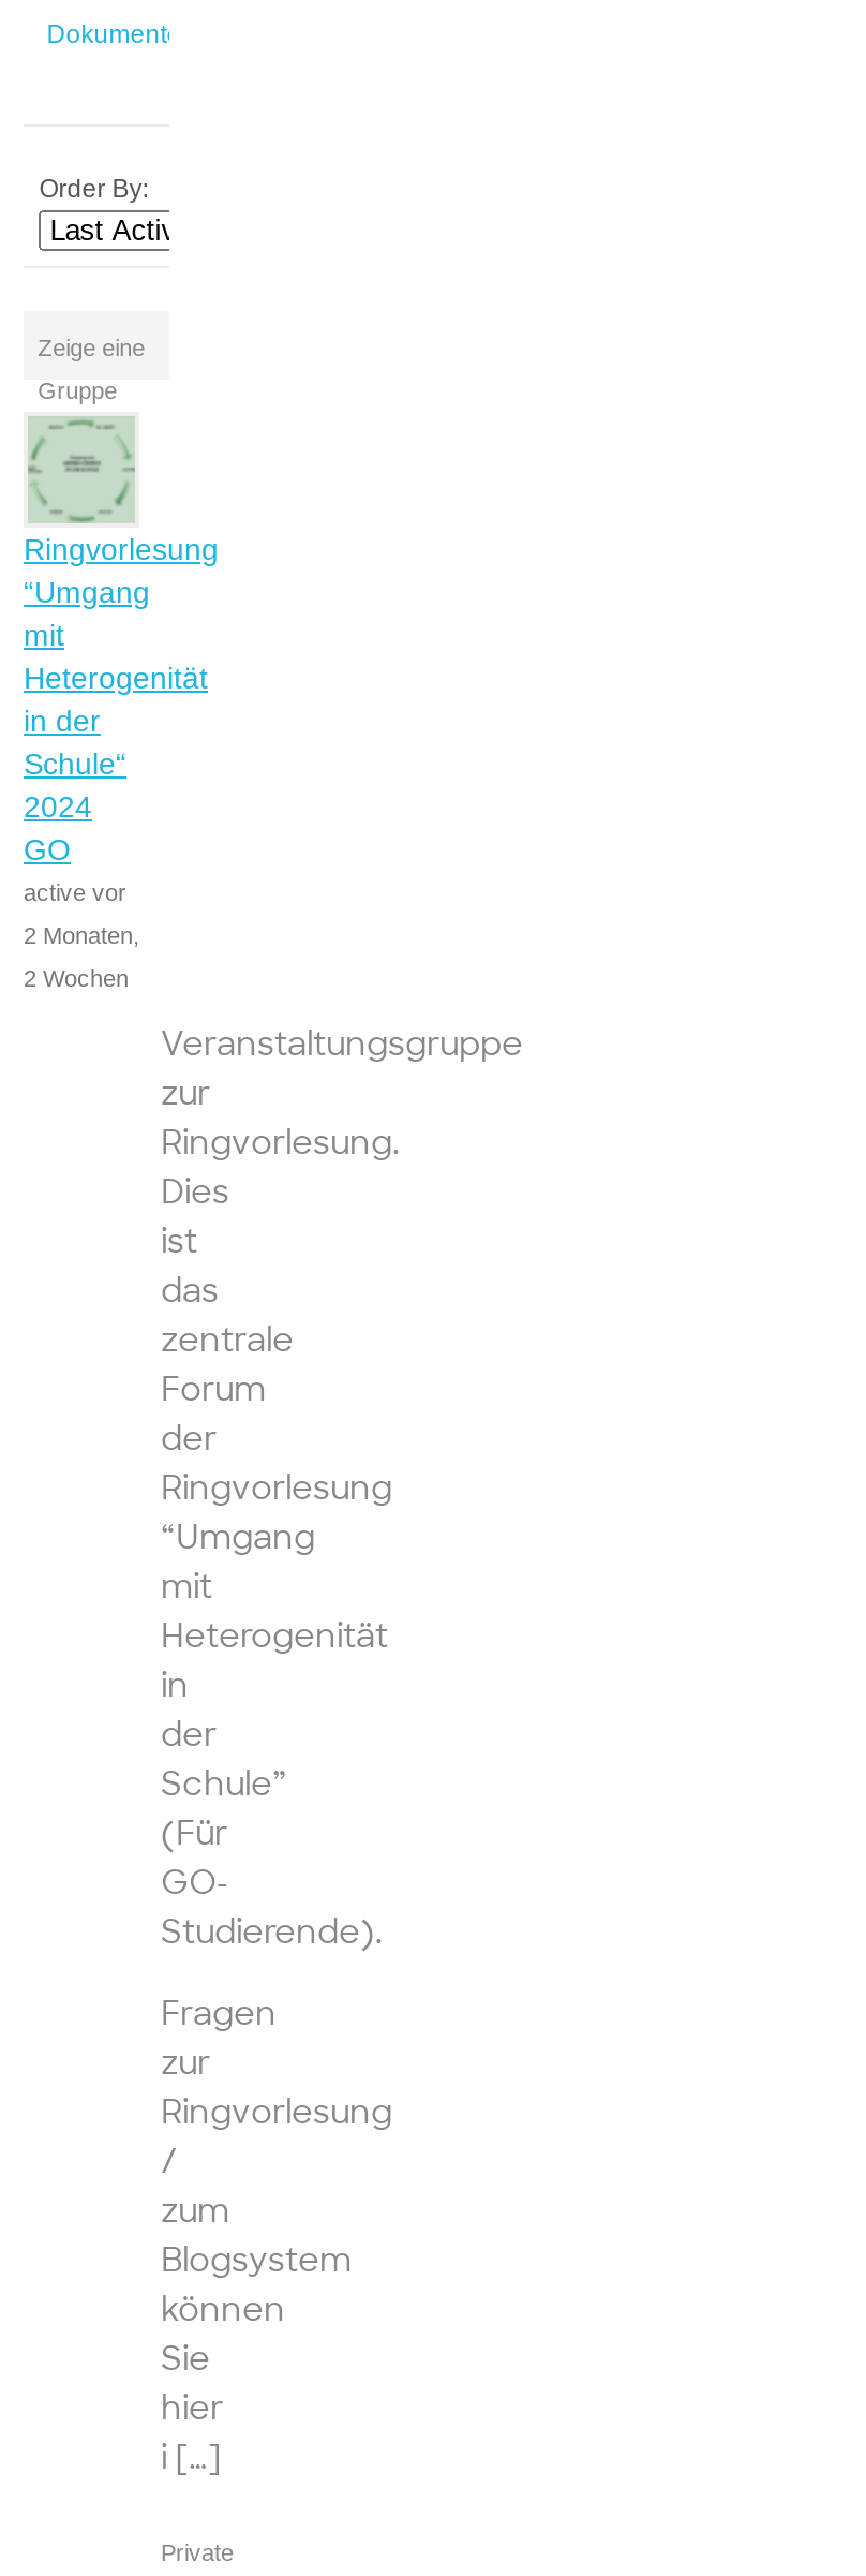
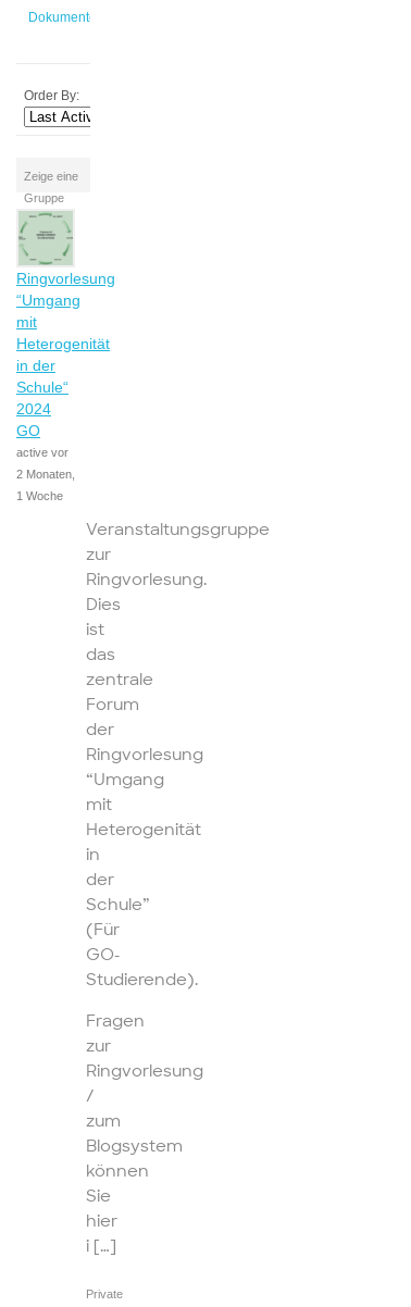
[24,966,129,992] 2 Wochen -> [16,490,63,503] 1 Woche

